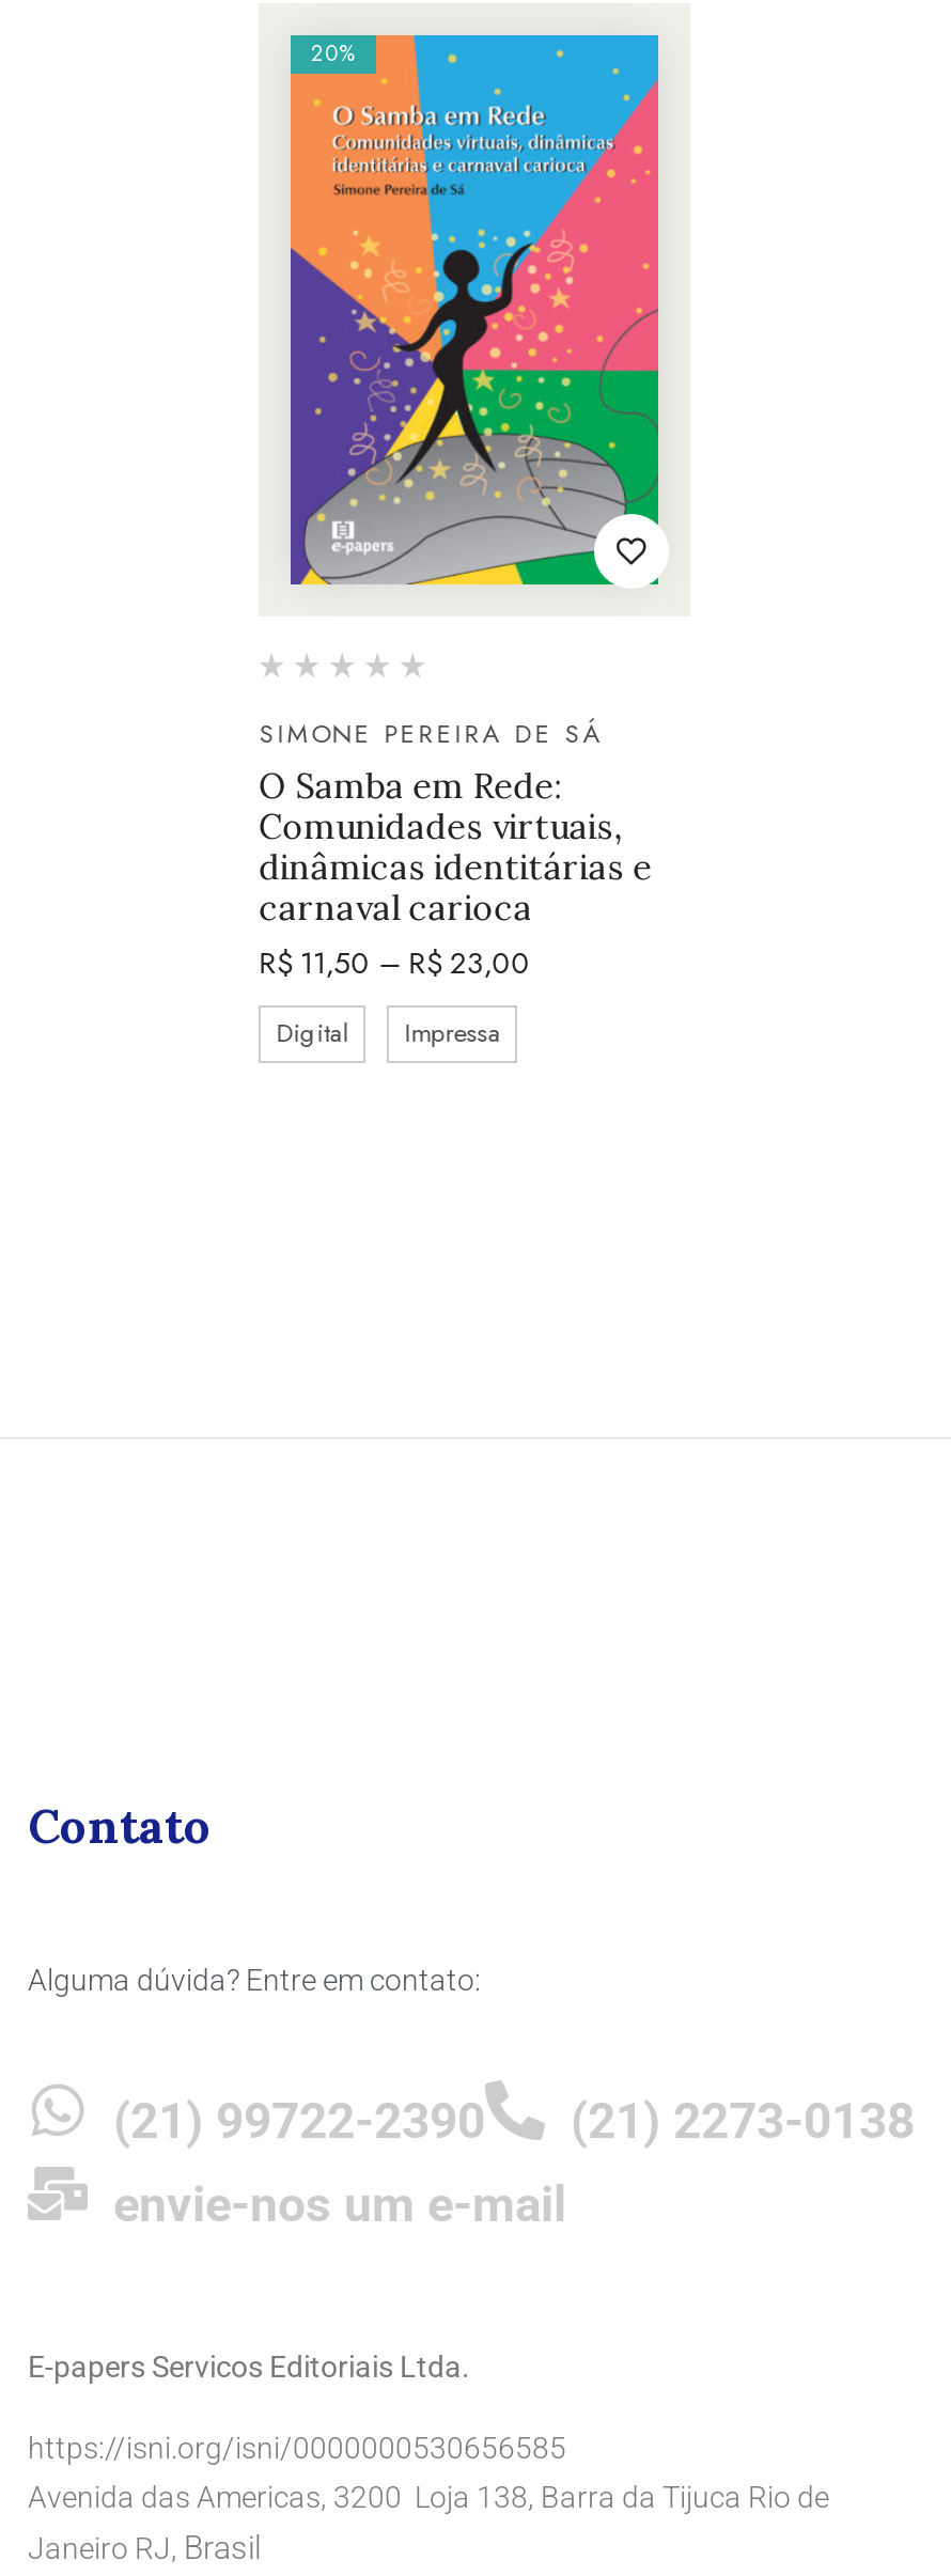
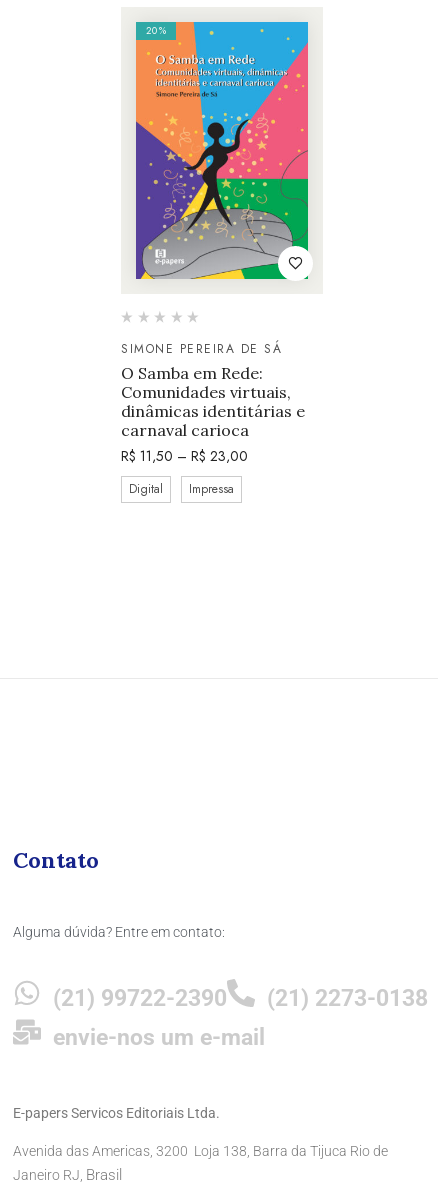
[28,2430,566,2464] https://isni.org/isni/0000000530656585 -> none

